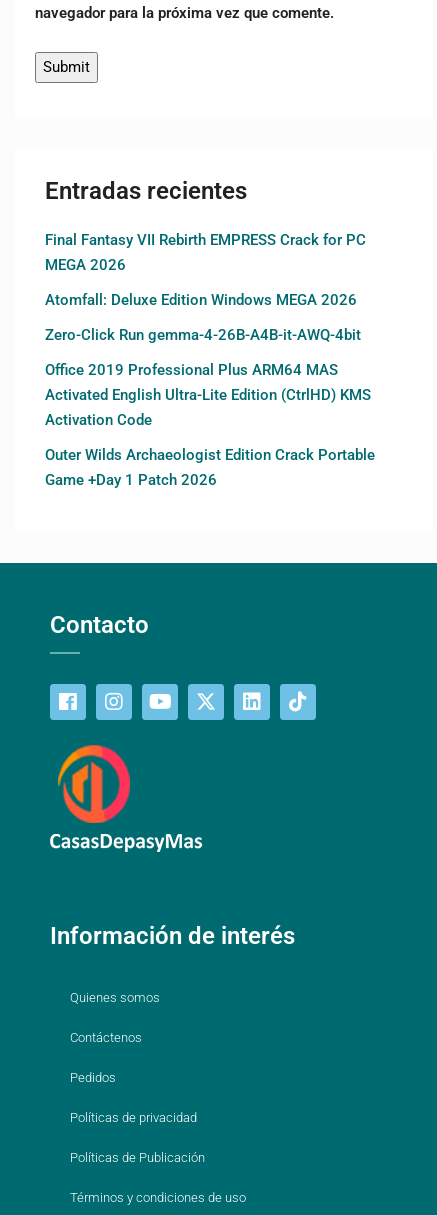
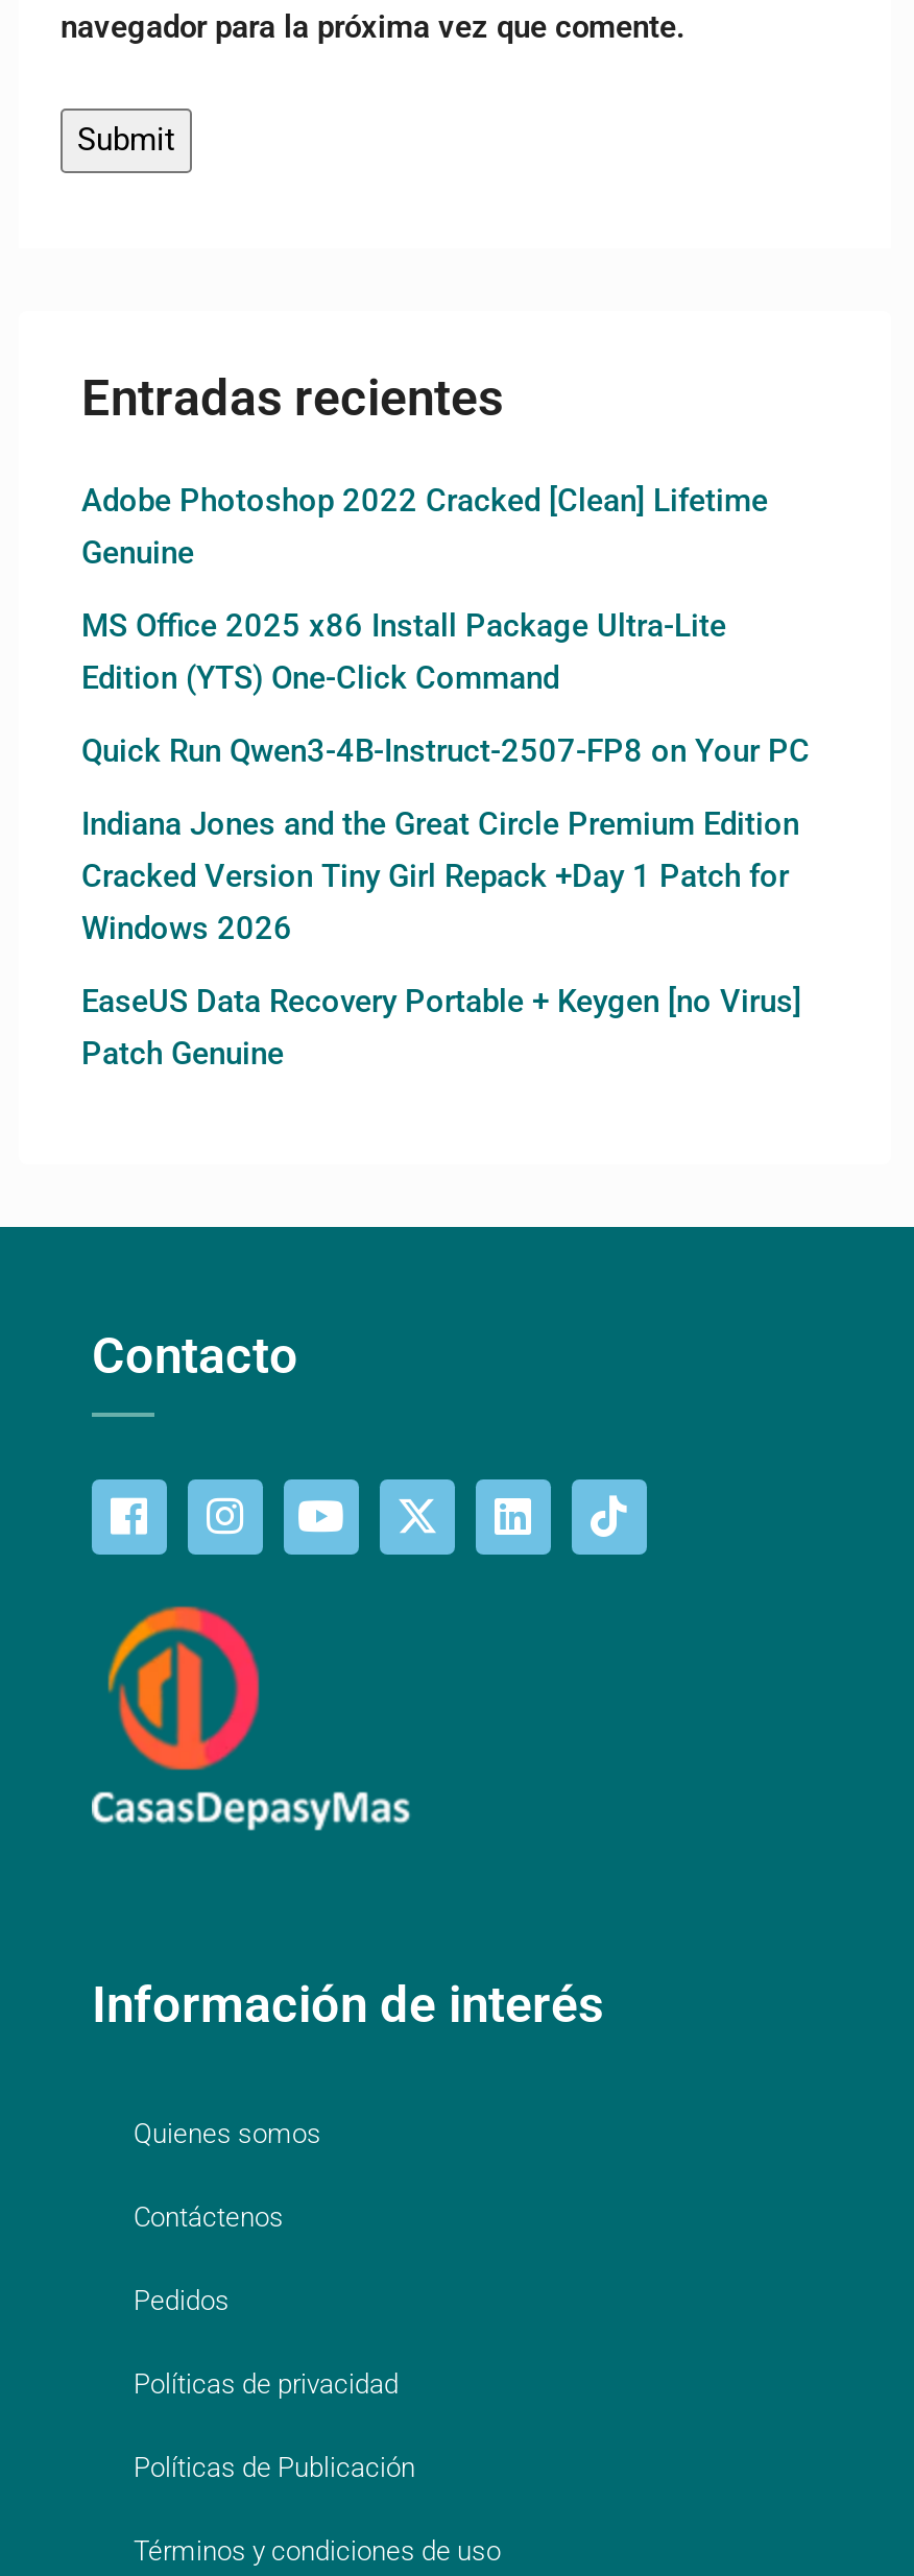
[45,231,366,274] Final Fantasy VII Rebirth EMPRESS Crack for PC | MEGA 2026 -> [81,482,768,572] Adobe Photoshop 2022 Cracked [Clean] Lifetime | Genuine
[45,291,357,309] Atomfall: Deluxe Edition Windows MEGA 2026 -> [81,607,726,697] MS Office 2025 x86 Install Package Ultra-Lite | Edition (YTS) One-Click Command
[45,326,361,344] Zero-Click Run gemma-4-26B-A4B-it-AWQ-4bit -> [81,732,810,770] Quick Run Qwen3-4B-Instruct-2507-FP8 on Your PC
[45,361,371,429] Office 2019 Professional Plus ARM64 MAS | Activated English Ultra-Lite Edition (CtrlHD) KMS | Activation Code -> [81,805,799,947] Indiana Jones and the Great Circle Premium Edition | Cracked Version Tiny Girl Repack +Day 1 Patch for | Windows 2026
[45,446,375,489] Outer Wilds Archaeologist Edition Crack Portable | Game +Day 1 Patch 2026 -> [81,983,801,1072] EaseUS Data Recovery Portable + Keygen [no Virus] | Patch Genuine

